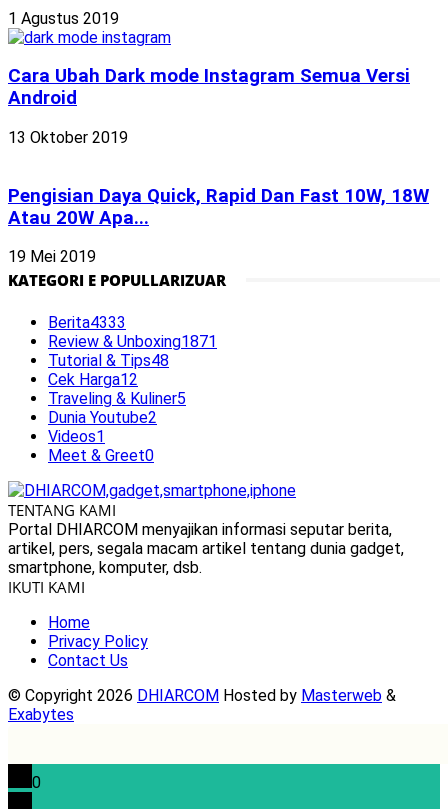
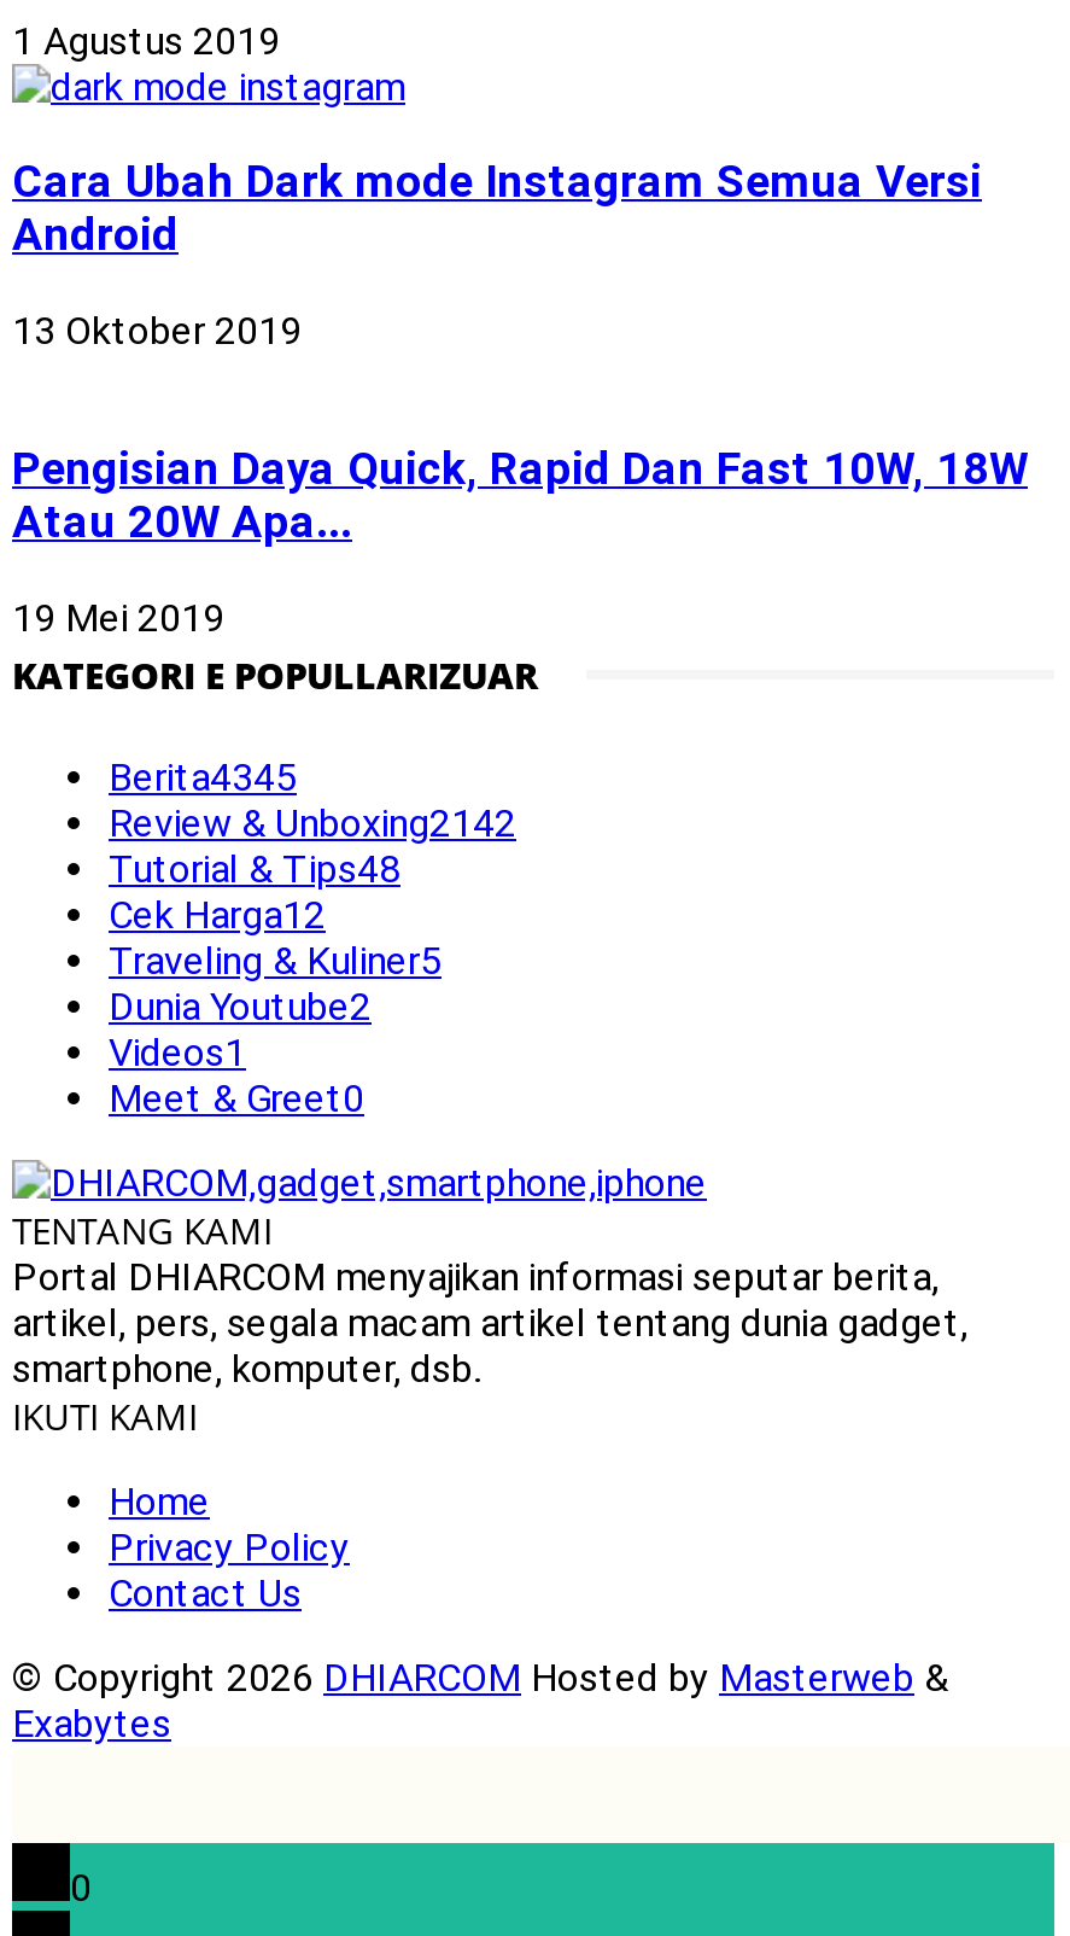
[48,313,126,332] Berita4333 -> [109,754,297,800] Berita4345
[48,332,217,351] Review & Unboxing1871 -> [109,800,516,846] Review & Unboxing2142

